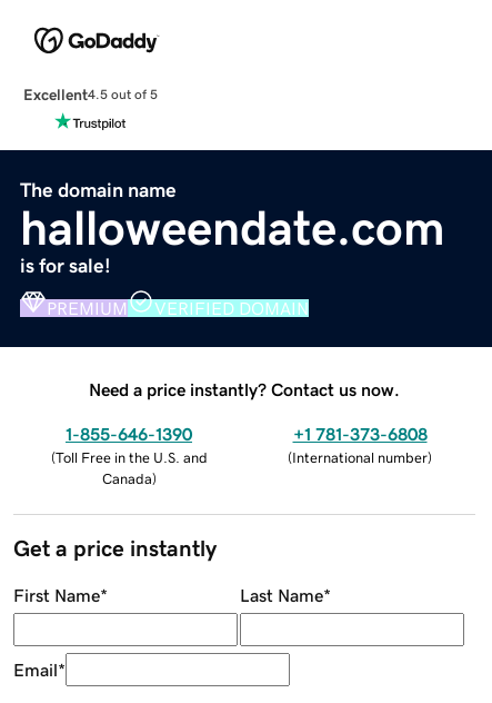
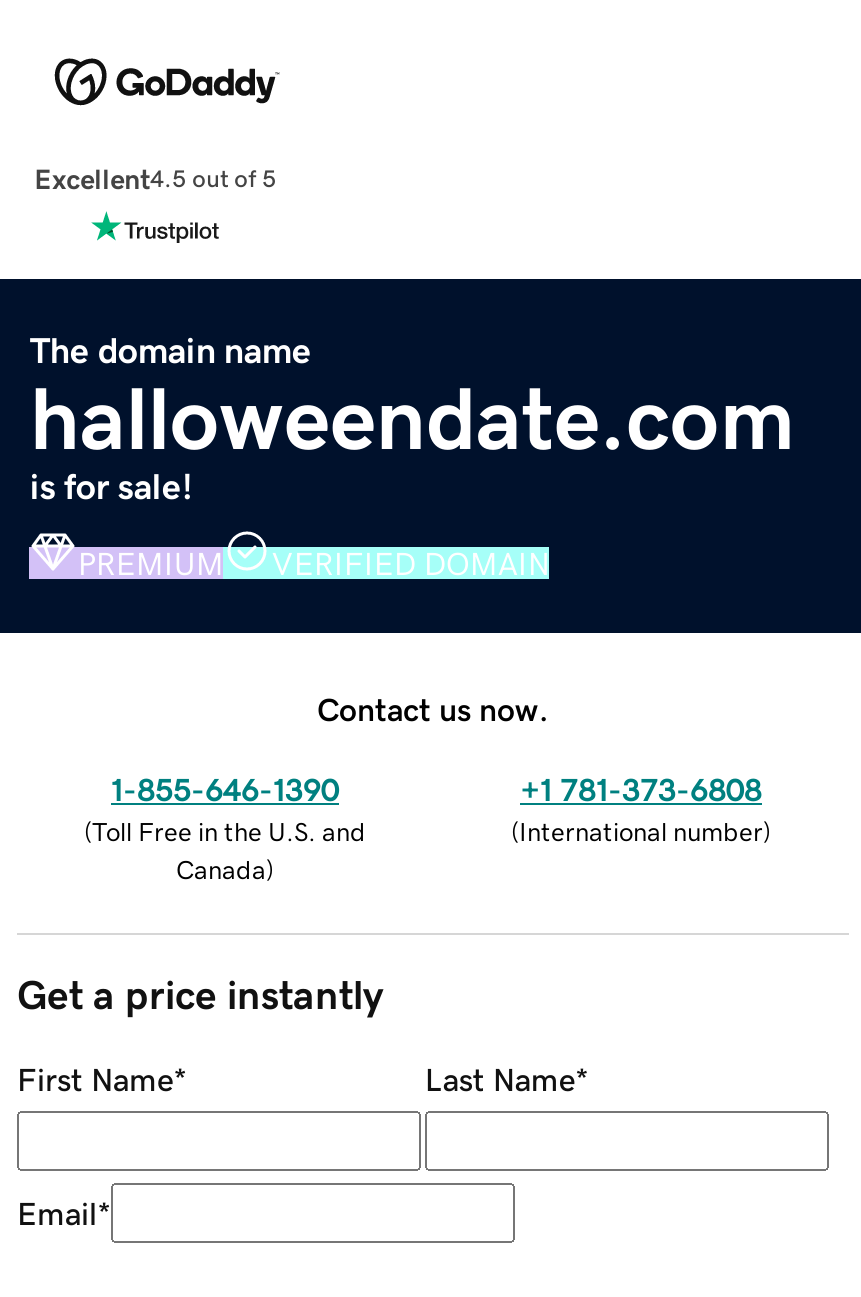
[89,380,400,398] Need a price instantly? Contact us now. -> [317,692,549,724] Contact us now.

